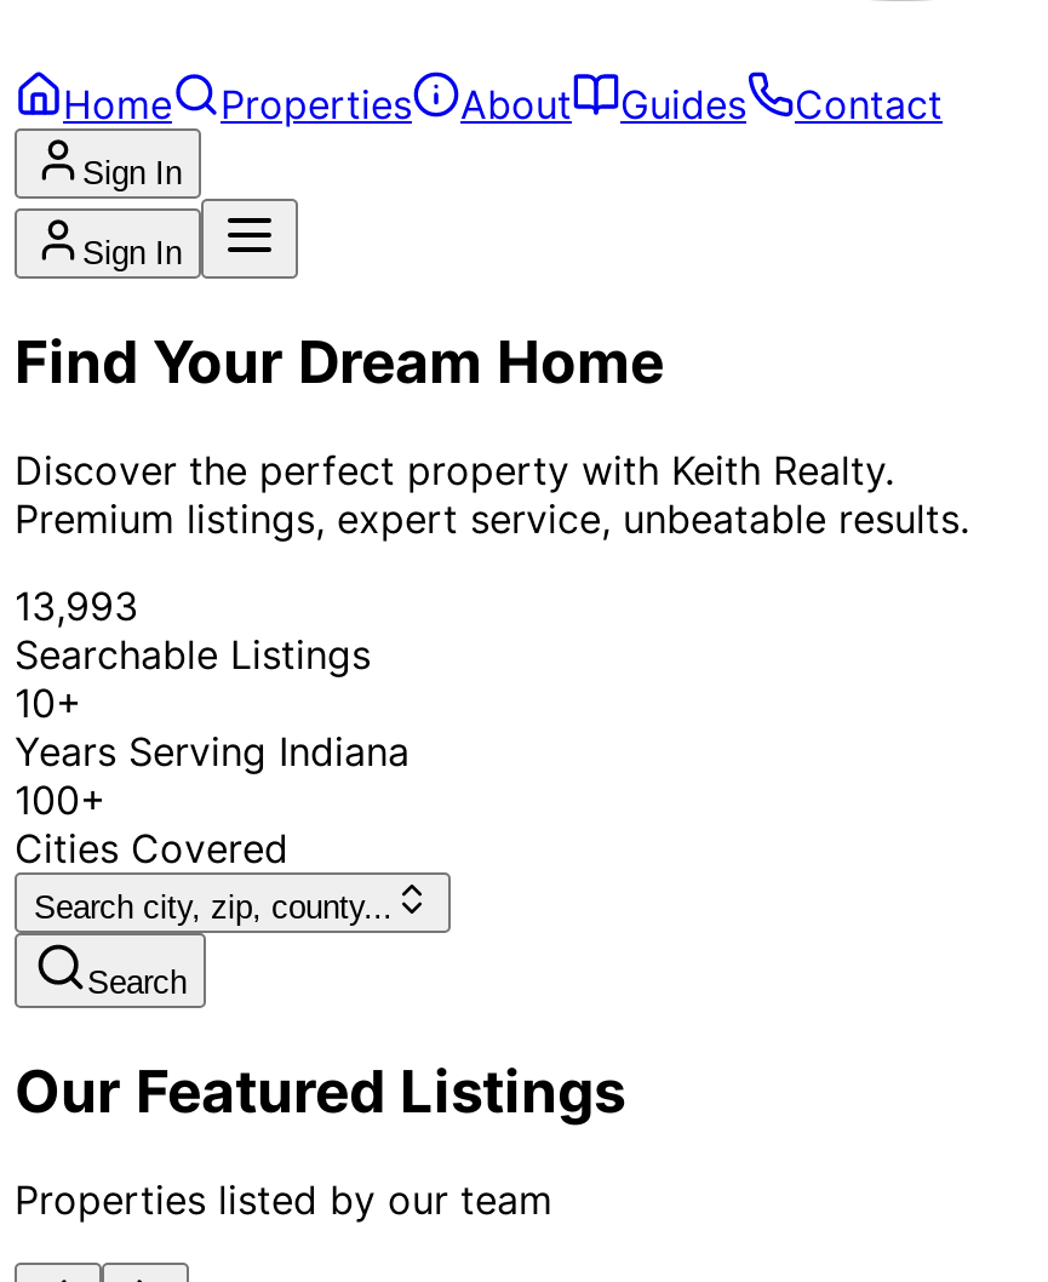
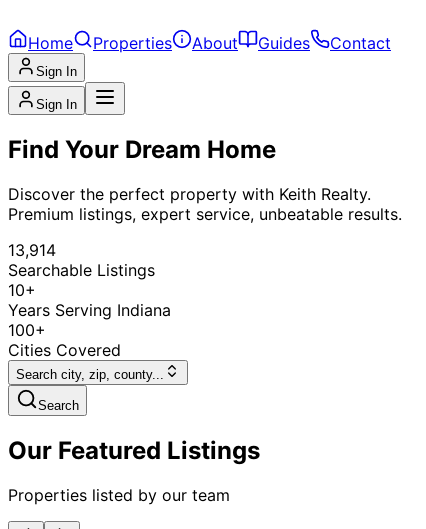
[15,581,138,630] 13,993 -> [8,240,56,260] 13,914

